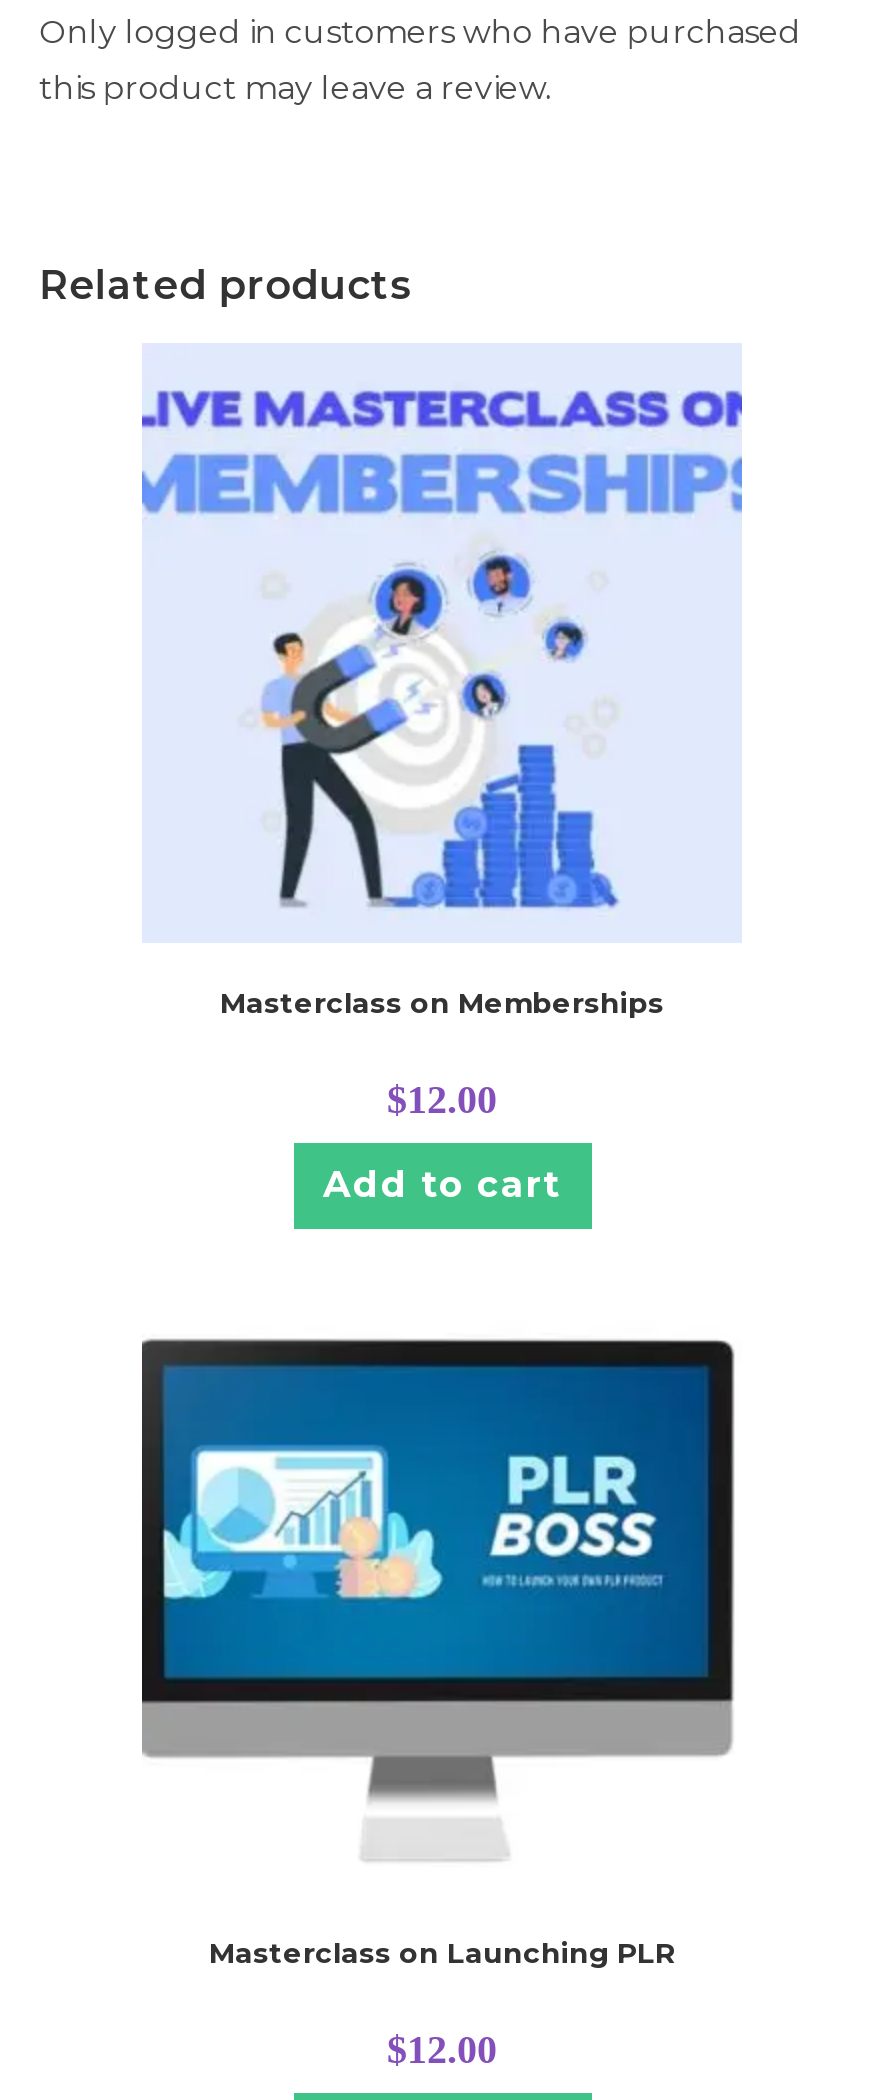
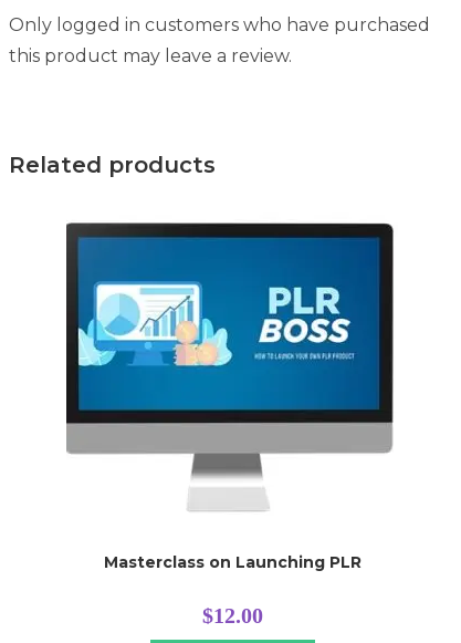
[140,347,744,1207] [image] | Masterclass on Memberships | $12.00 | Add to cart -> none

